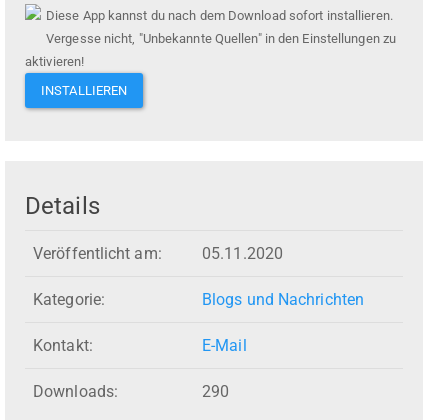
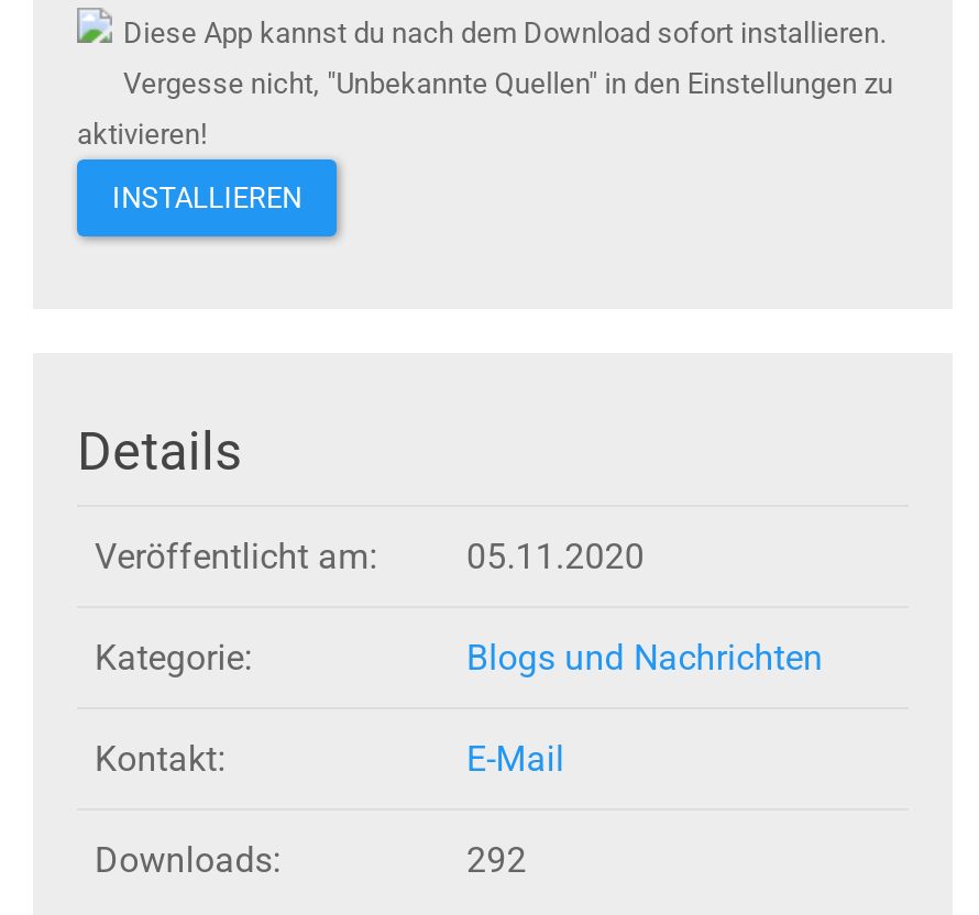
[202,382,229,401] 290 -> [466,839,526,881] 292

